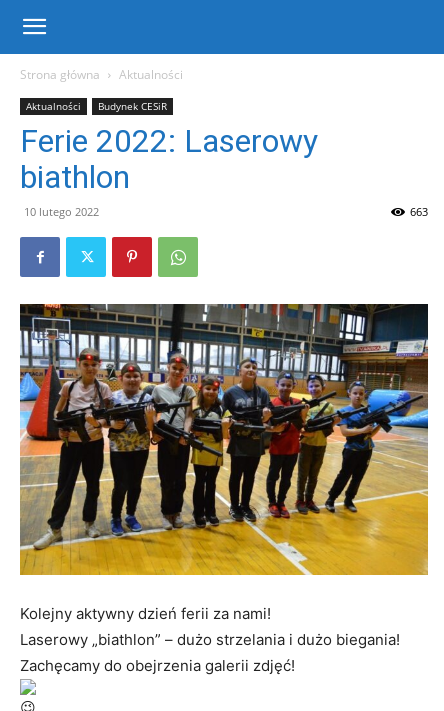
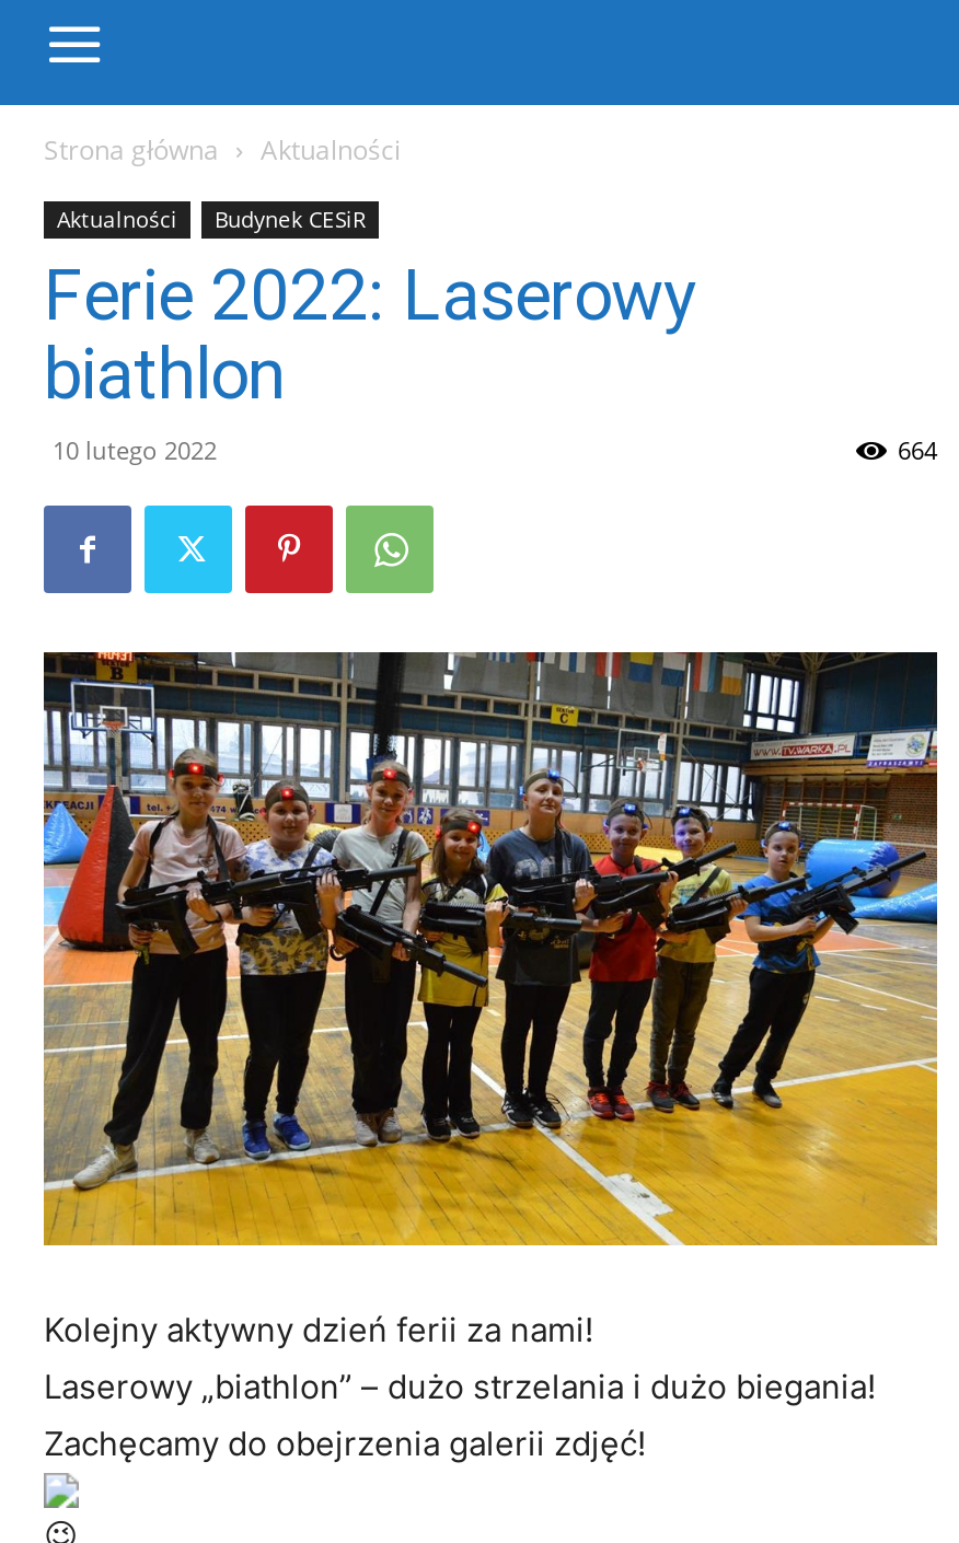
[410,204,428,219] 663 -> [898,433,937,466] 664

